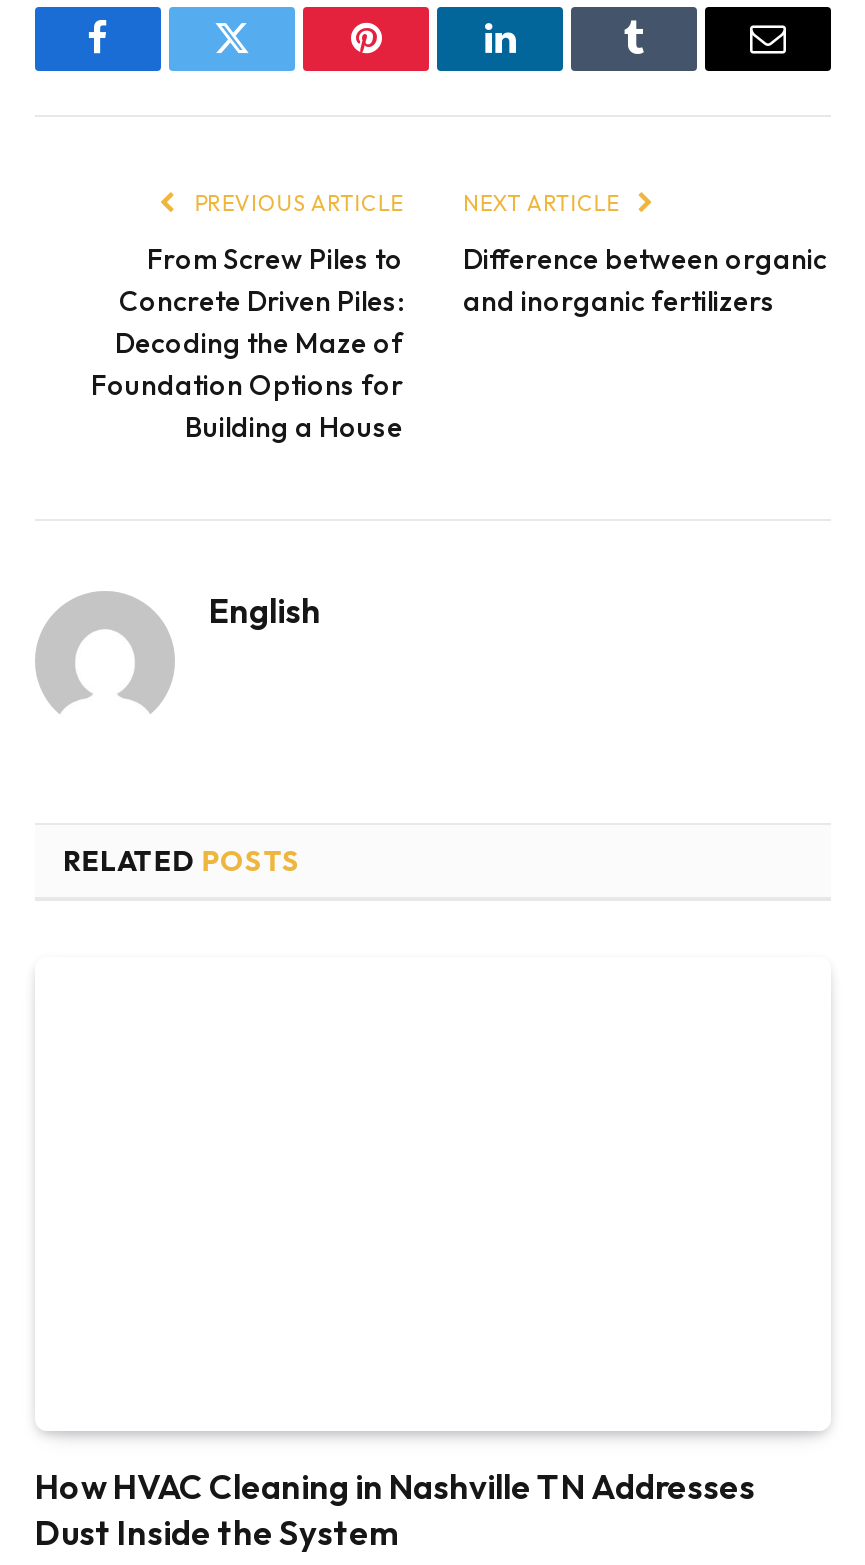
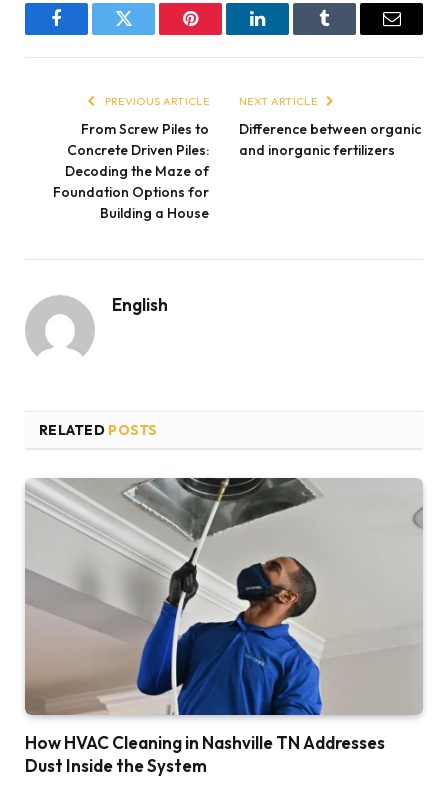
none -> [24,477,424,716] [image]

